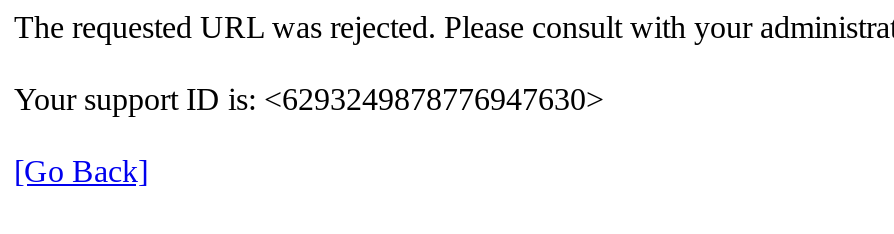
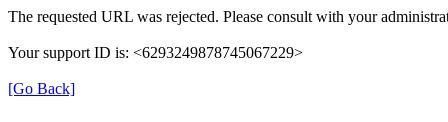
[14,82,604,116] Your support ID is: <6293249878776947630> -> [8,44,303,61] Your support ID is: <6293249878745067229>

